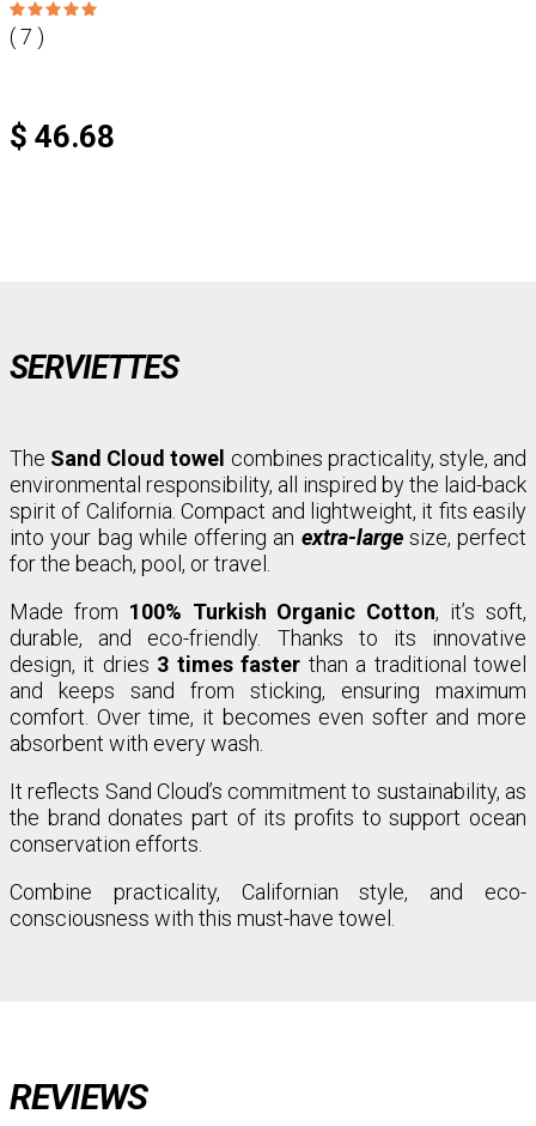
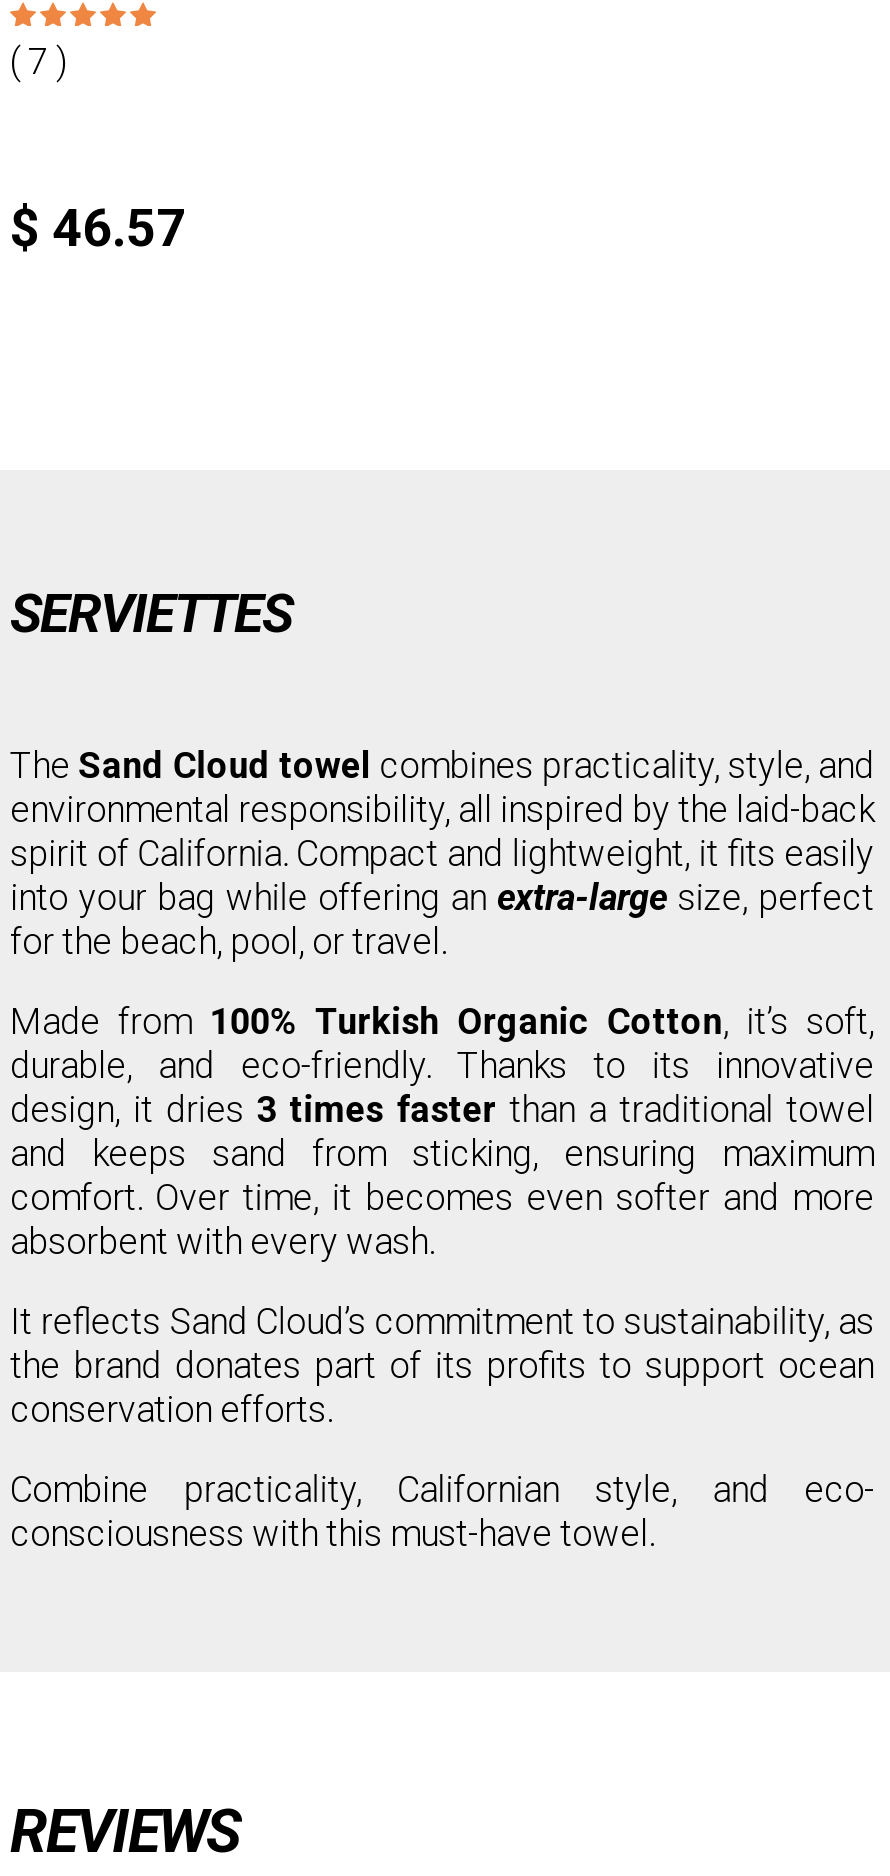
[10,119,115,155] $ 46.68 -> [10,198,186,258] $ 46.57

